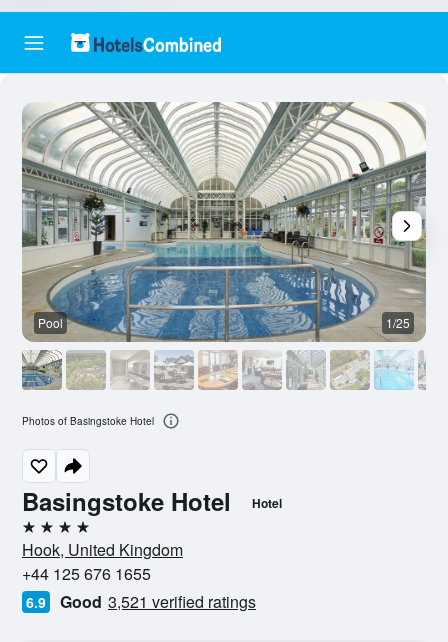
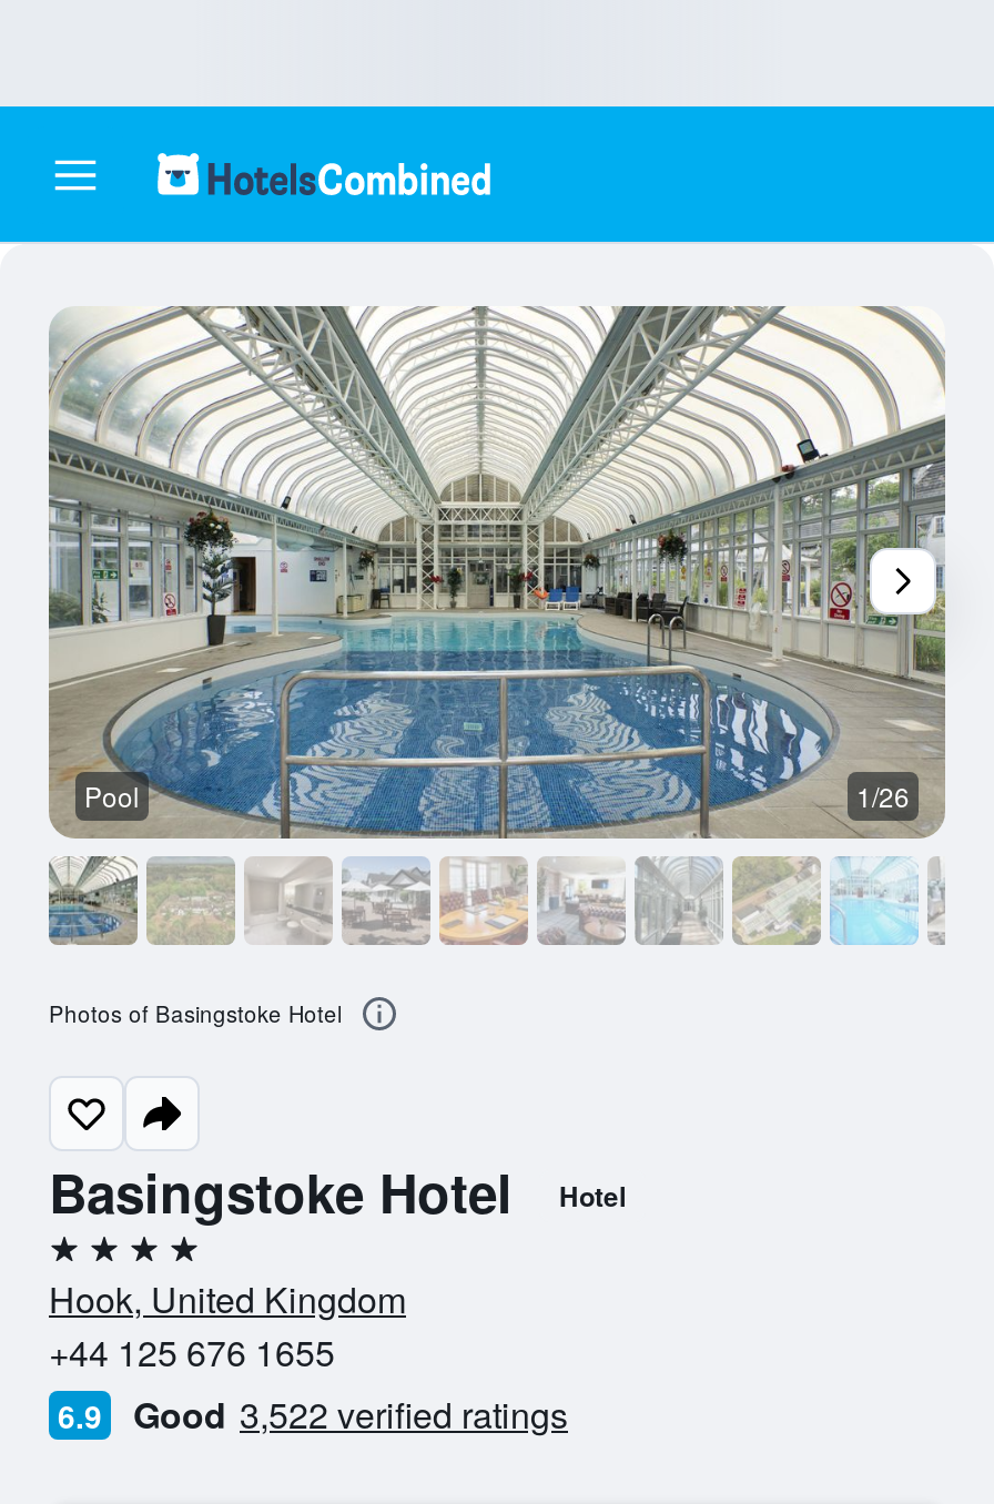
[386,314,410,331] 1/25 -> [856,776,910,814] 1/26
[60,590,256,613] Good 3,521 verified ratings -> [133,1389,568,1440] Good 3,522 verified ratings

